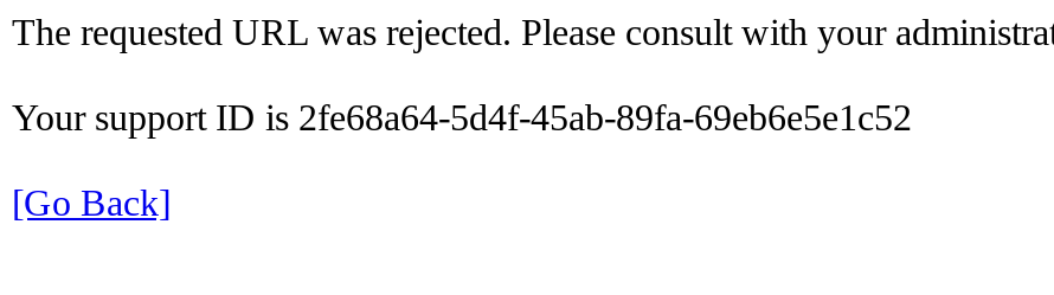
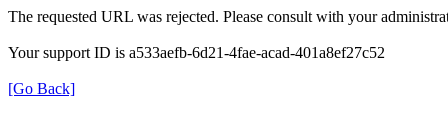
[12,97,912,137] Your support ID is 2fe68a64-5d4f-45ab-89fa-69eb6e5e1c52 -> [8,44,385,61] Your support ID is a533aefb-6d21-4fae-acad-401a8ef27c52

